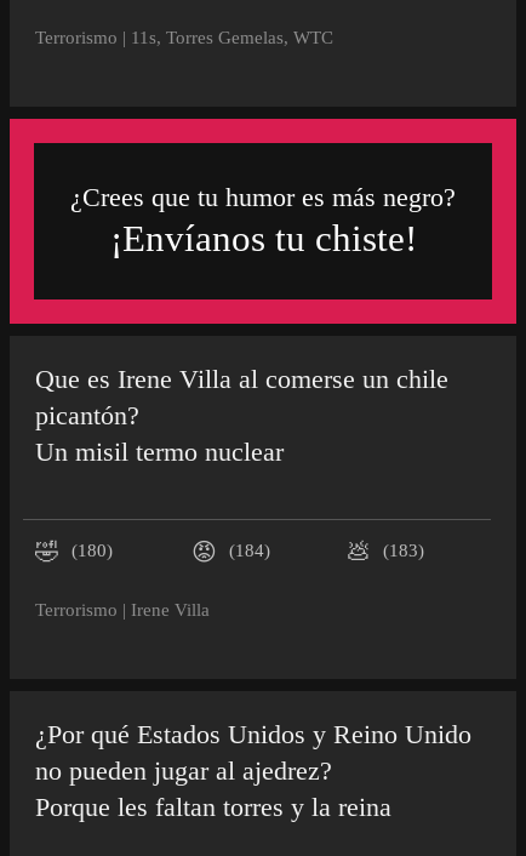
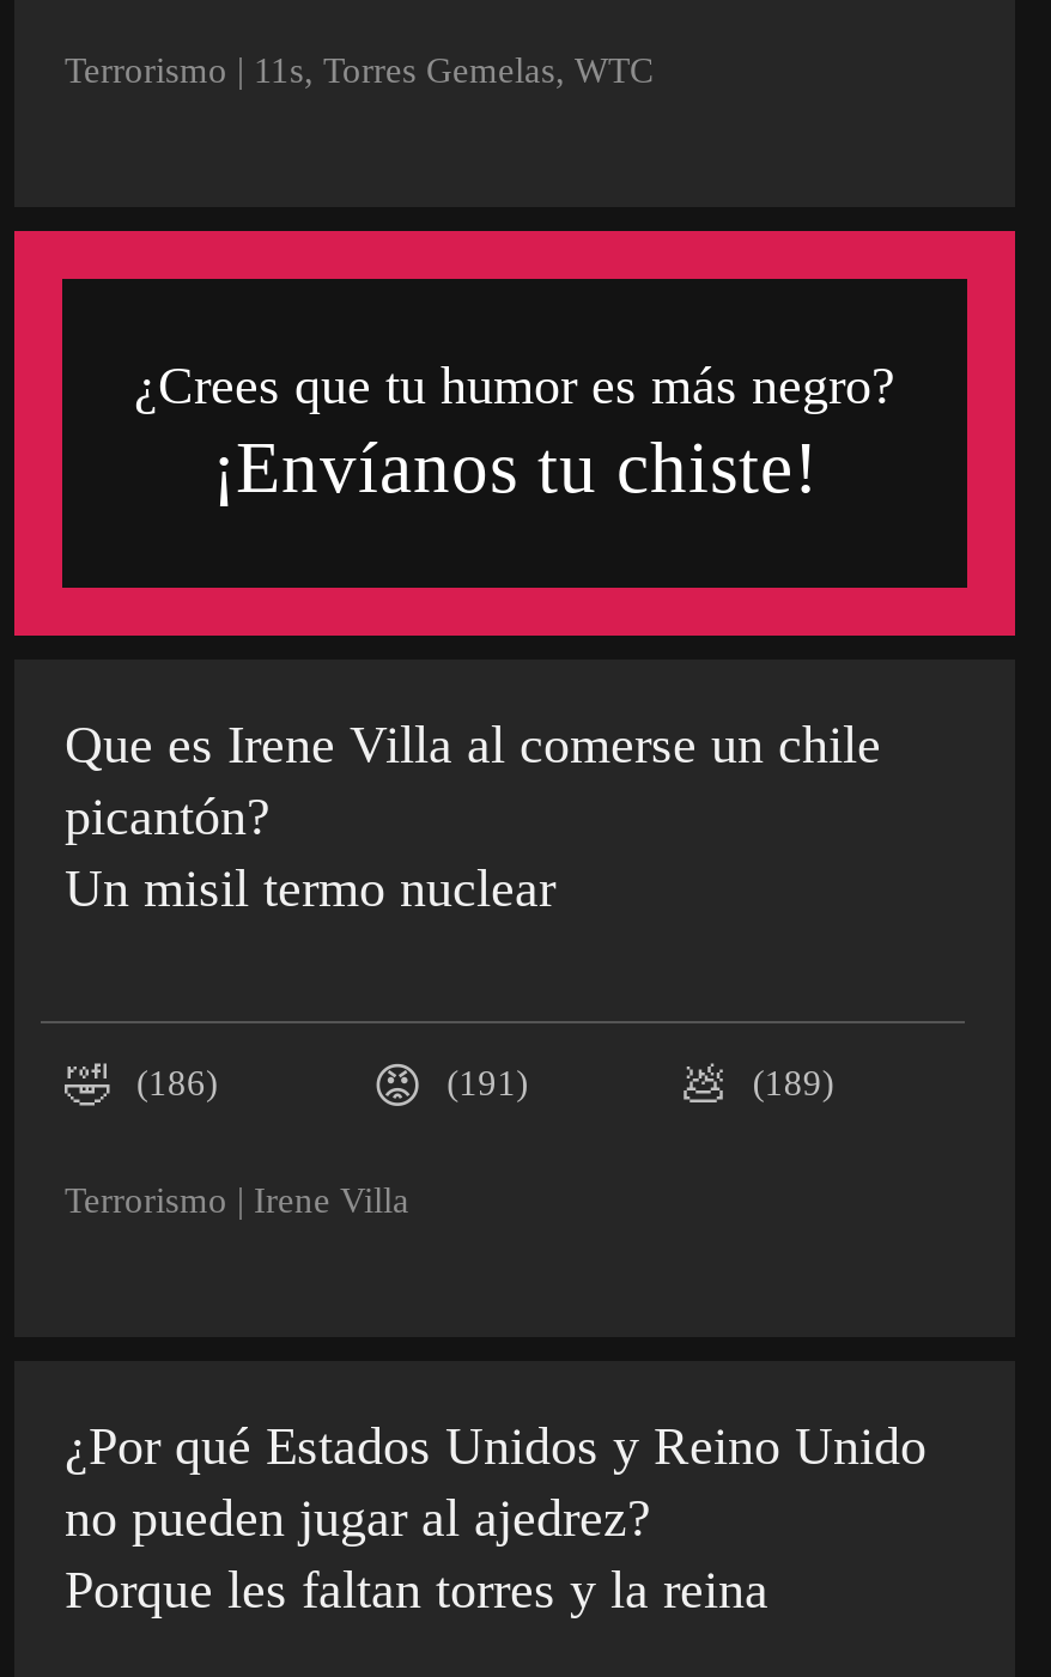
[72,541,113,560] (180) -> [136,1064,218,1102] (186)
[229,541,270,560] (184) -> [447,1064,528,1102] (191)
[383,541,425,560] (183) -> [752,1064,834,1102] (189)

